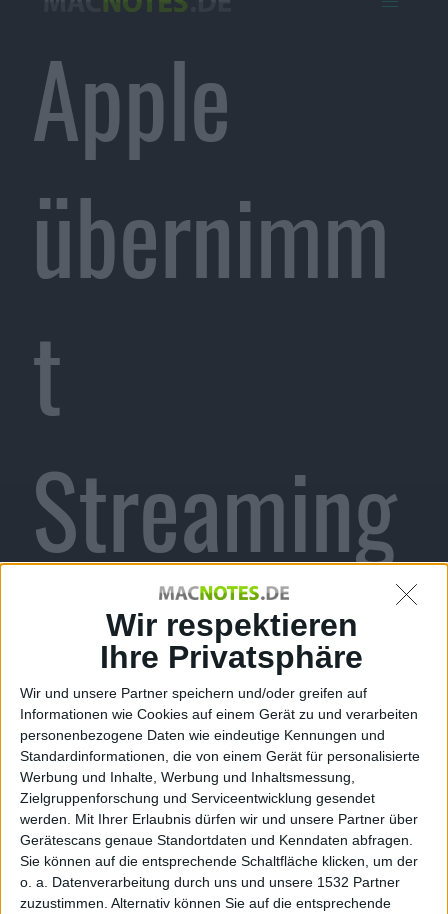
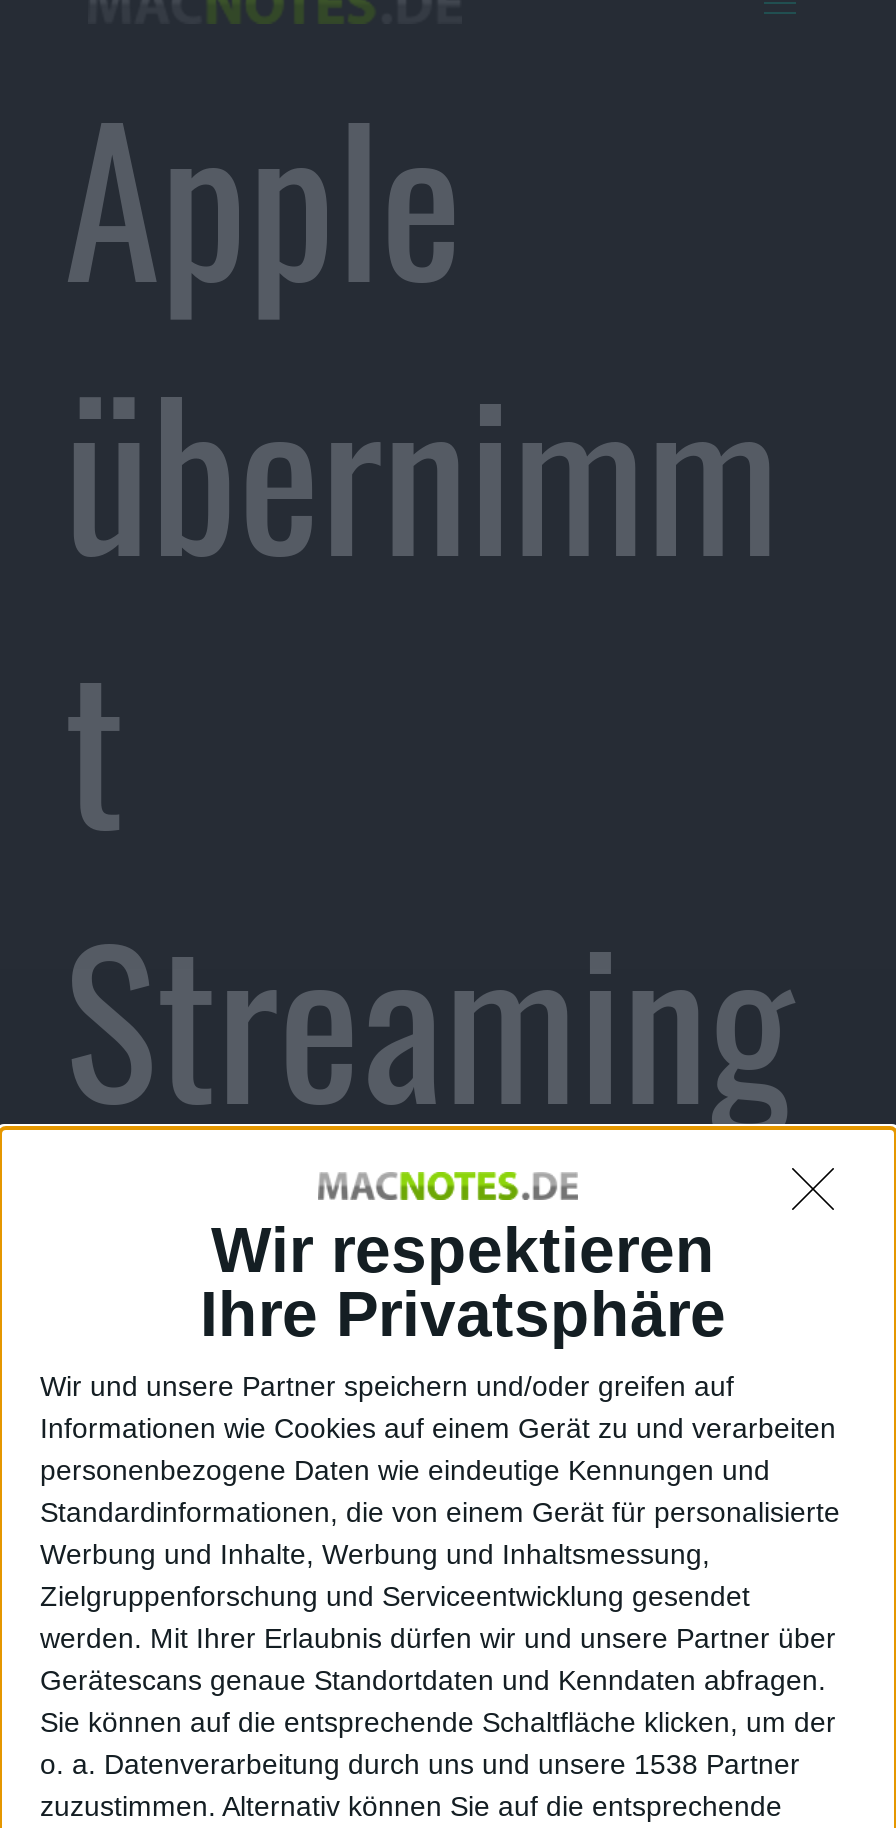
[20,874,400,890] o. a. Datenverarbeitung durch uns und unsere 1532 Partner -> [40,1747,800,1779] o. a. Datenverarbeitung durch uns und unsere 1538 Partner

